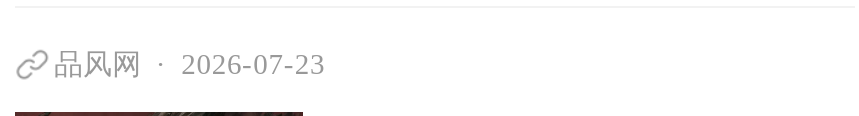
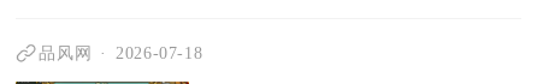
[54,49,325,81] 品风网 2026-07-23 -> [39,44,202,63] 品风网 2026-07-18

